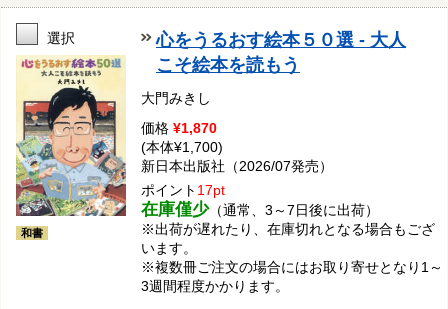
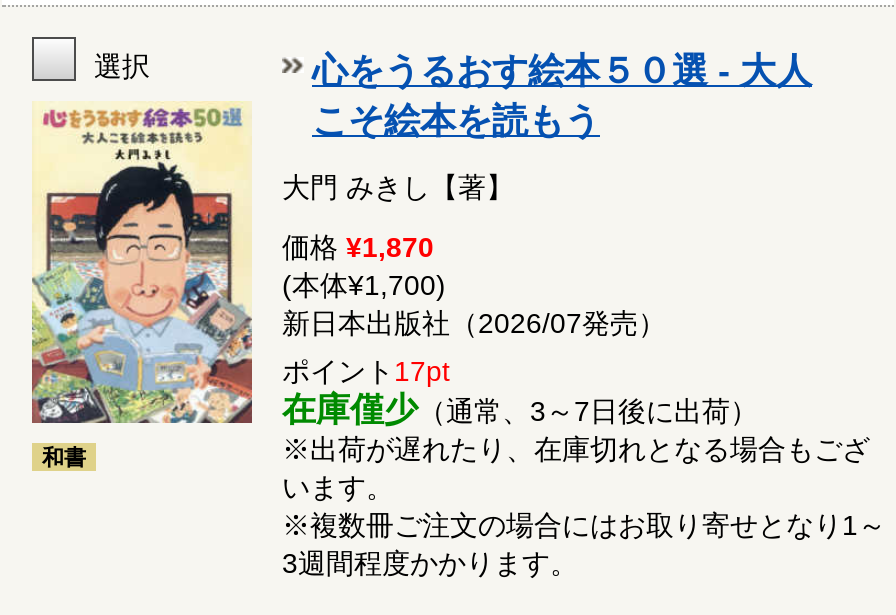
[141,90,211,106] 大門みきし -> [282,171,514,203] 大門 みきし【著】

